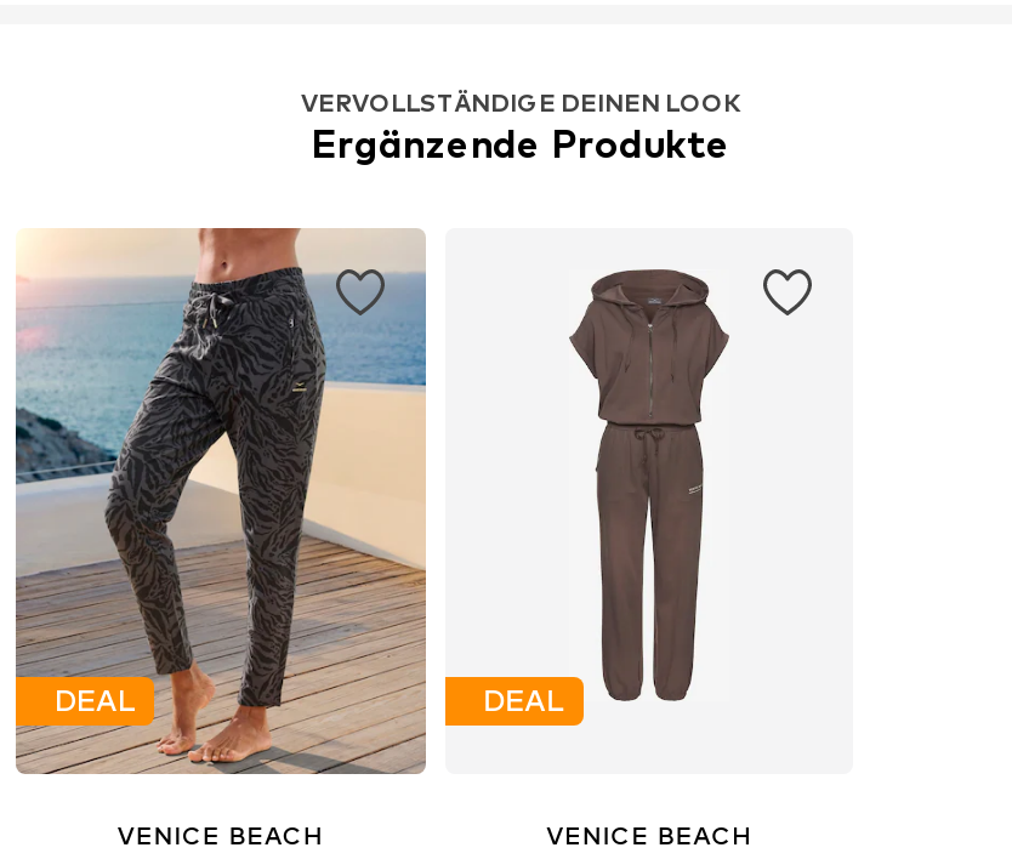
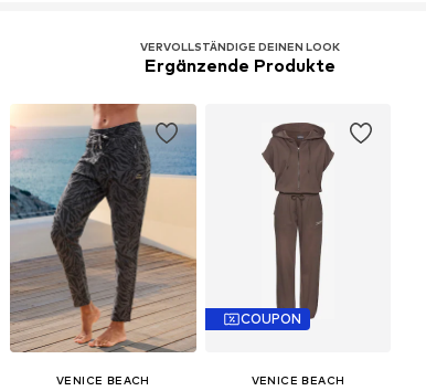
[55,683,135,719] DEAL -> none
[483,683,564,719] DEAL -> [240,311,301,327] COUPON

